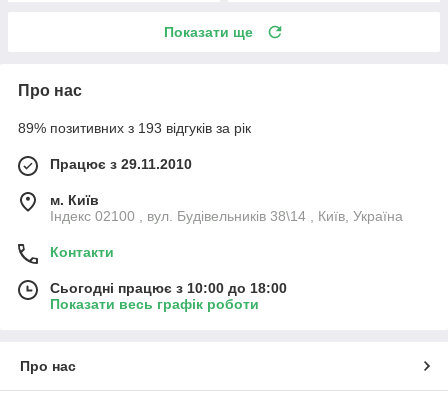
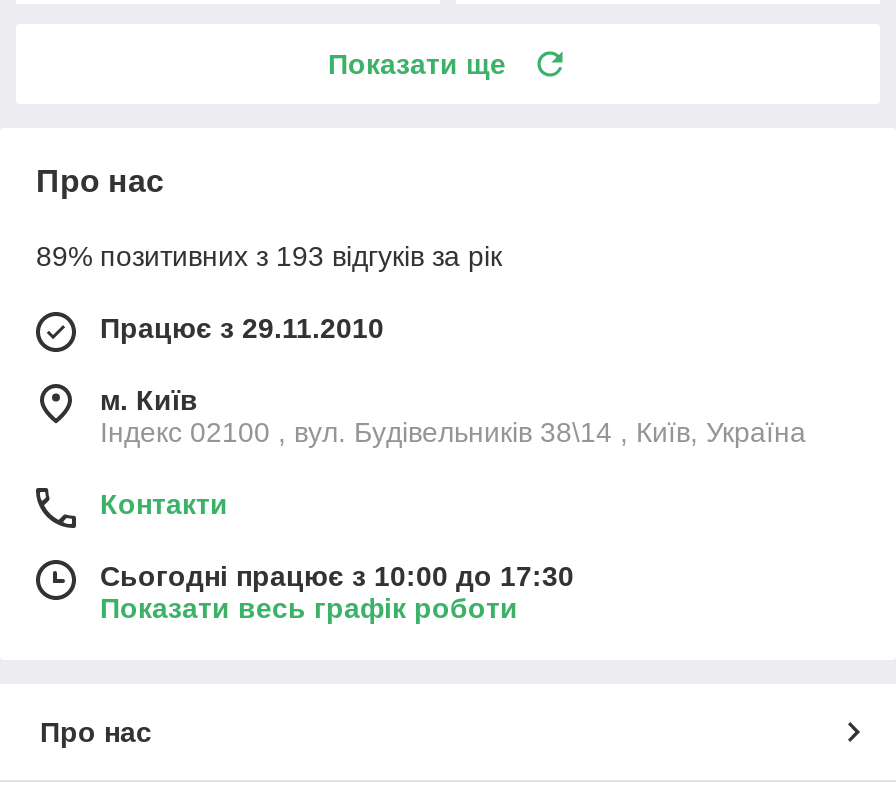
[50,280,287,296] Сьогодні працює з 10:00 до 18:00 -> [100,560,574,592] Сьогодні працює з 10:00 до 17:30

